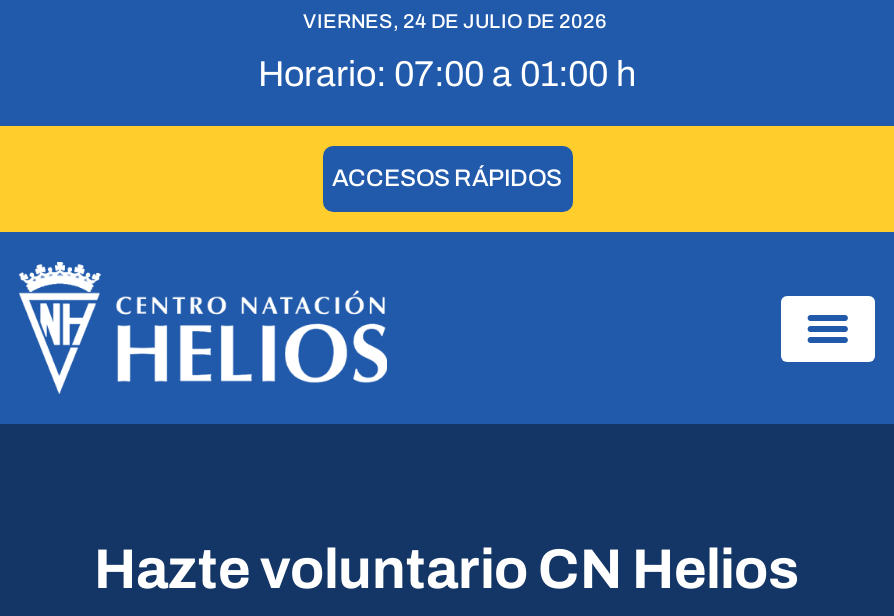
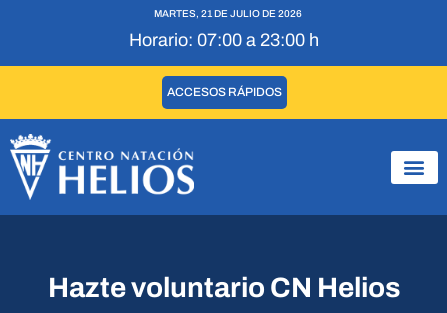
[303,10,607,32] VIERNES, 24 DE JULIO DE 2026 -> [154,8,302,19] MARTES, 21 DE JULIO DE 2026
[258,54,636,94] Horario: 07:00 a 01:00 h -> [129,30,319,50] Horario: 07:00 a 23:00 h

